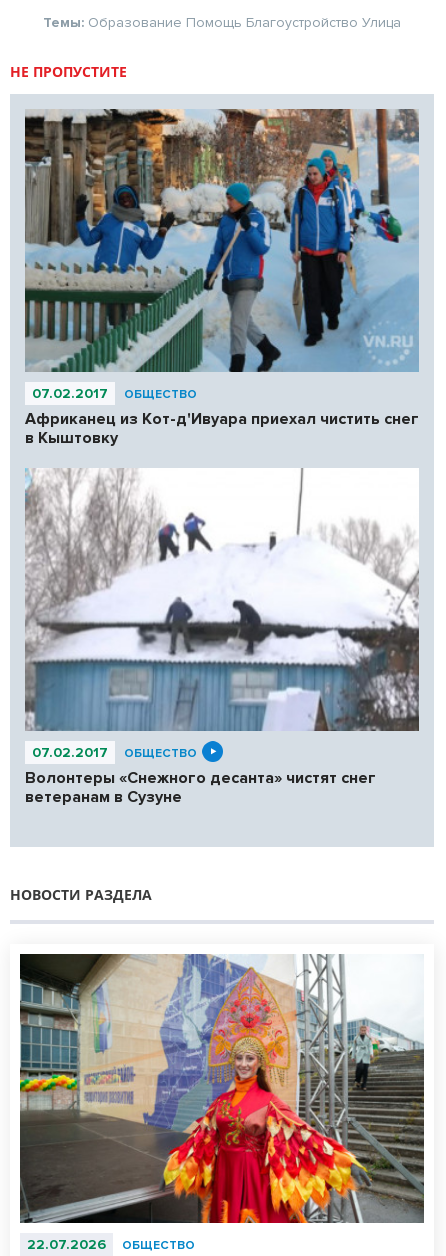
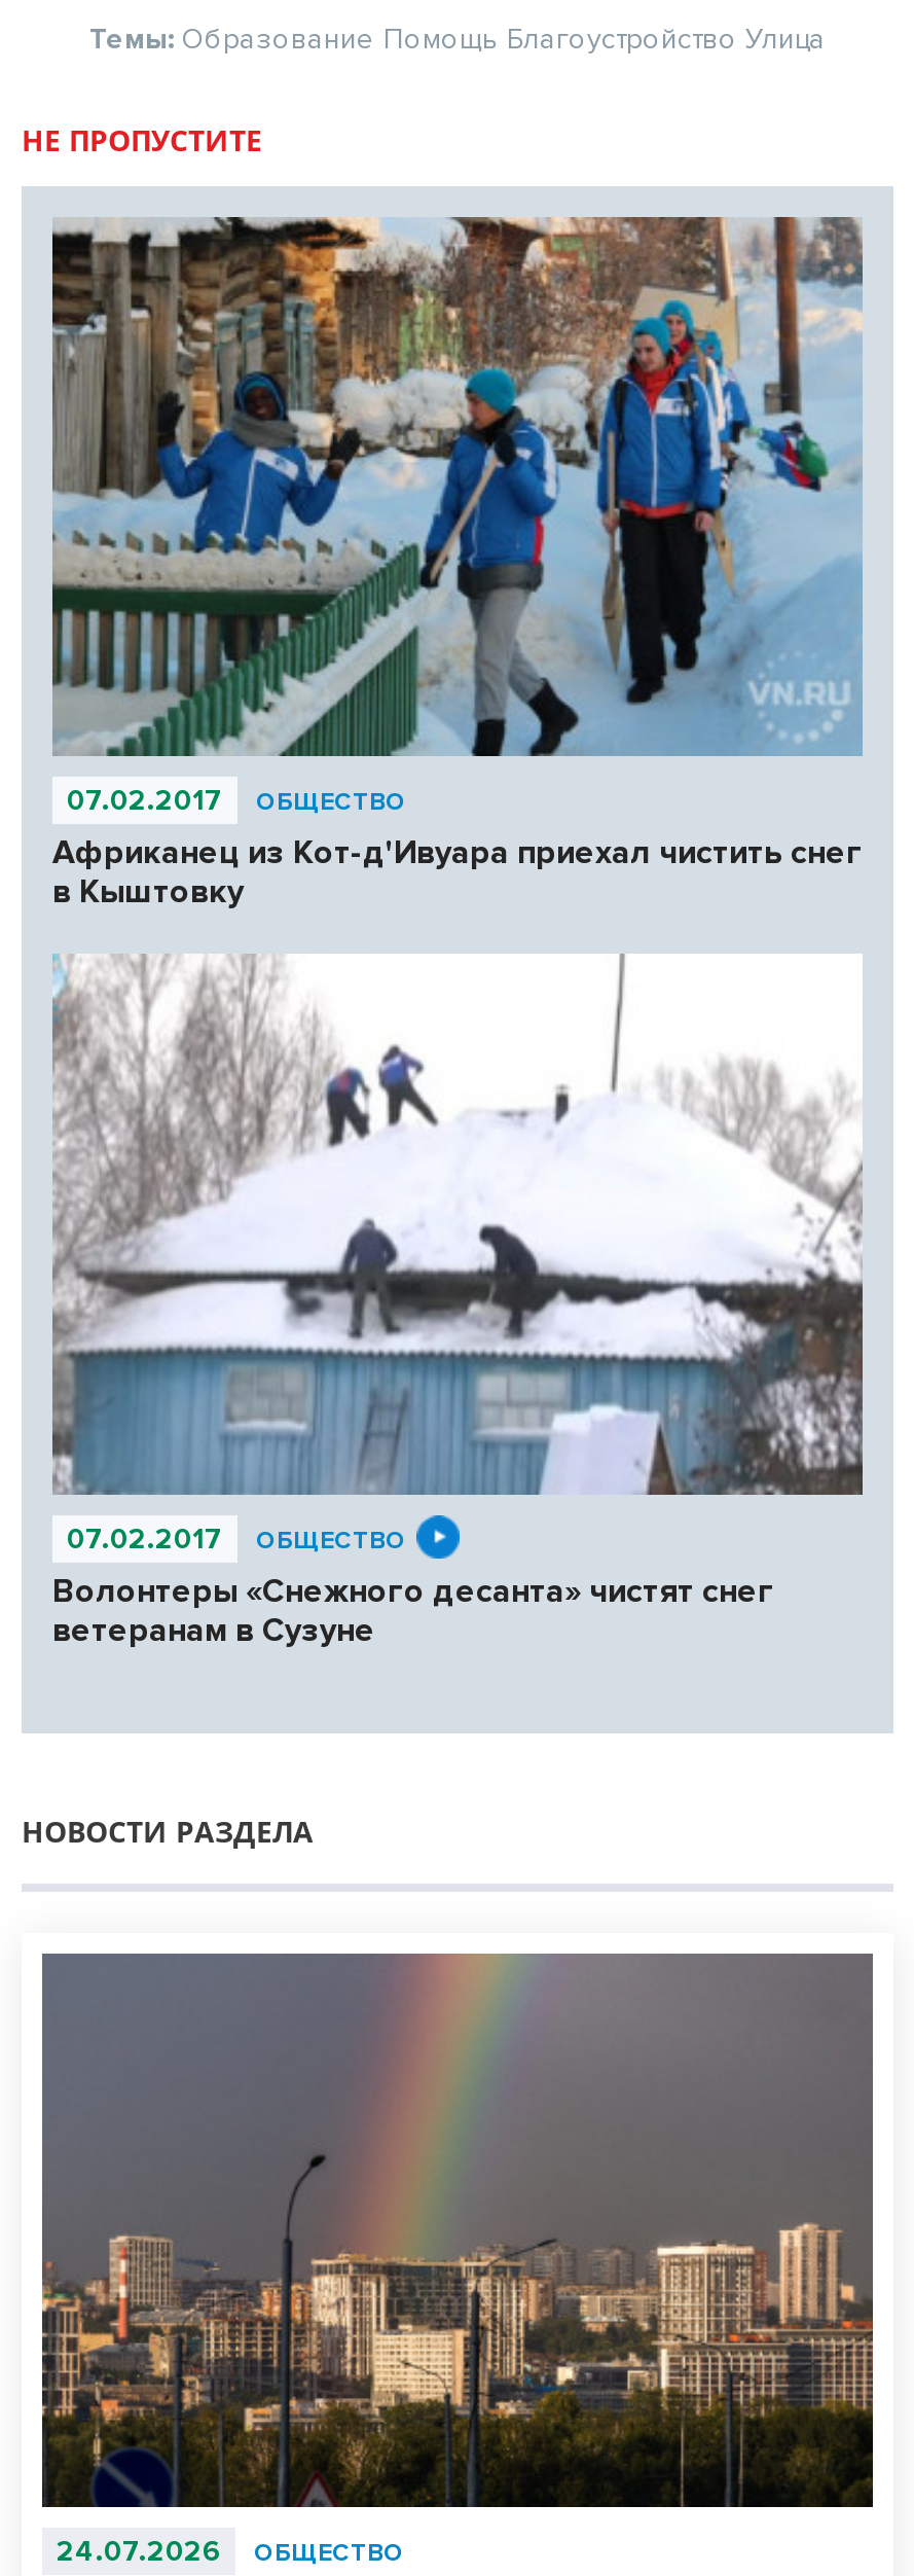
[19,953,425,1253] [image] | 22.07.2026 ОБЩЕСТВО -> [40,1953,875,2570] [image] | 24.07.2026 ОБЩЕСТВО

